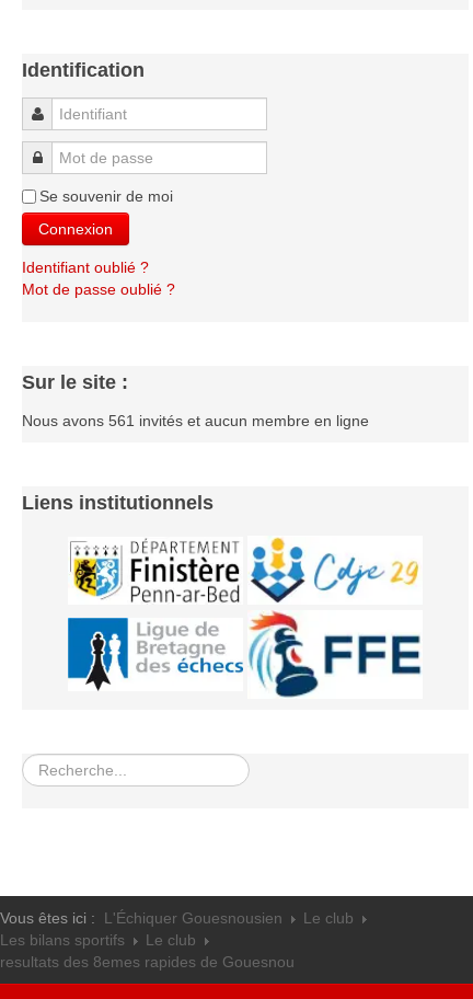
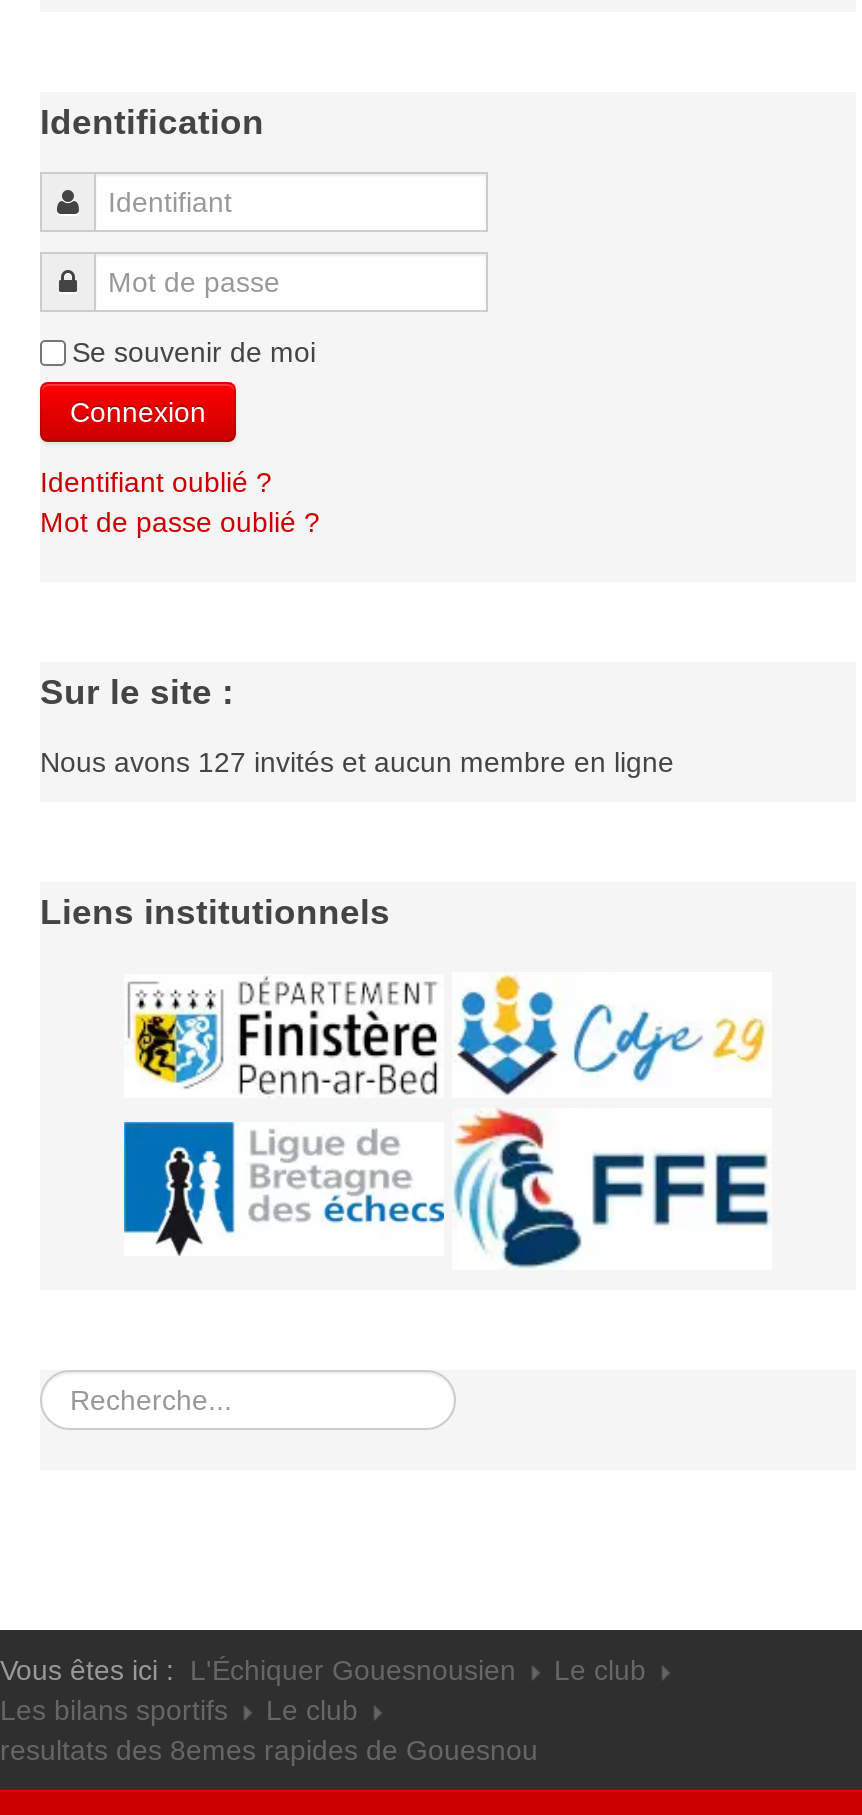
[22,412,369,429] Nous avons 561 invités et aucun membre en ligne -> [40,746,674,778] Nous avons 127 invités et aucun membre en ligne

